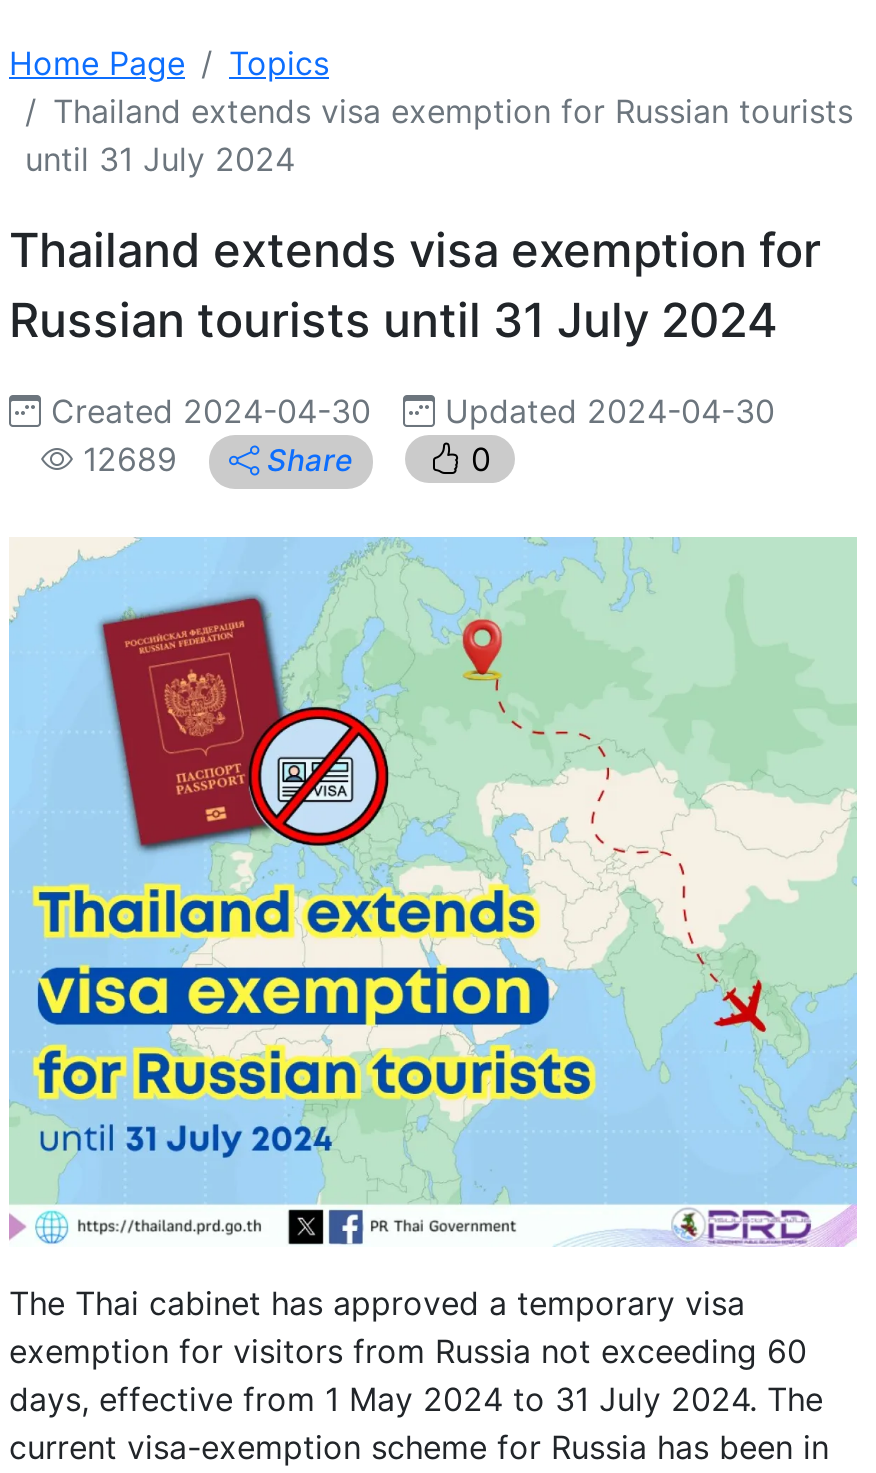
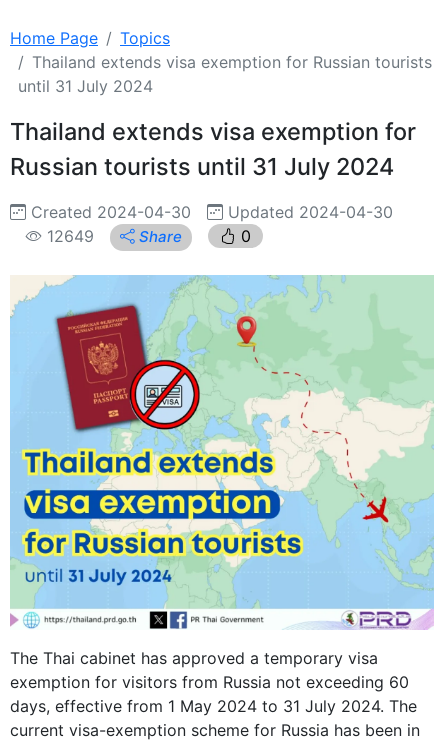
[73,439,177,479] 12689 -> [42,226,94,246] 12649

